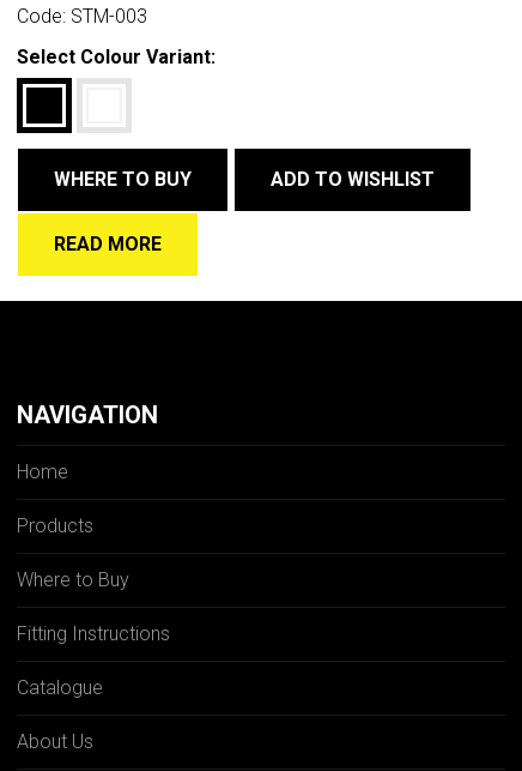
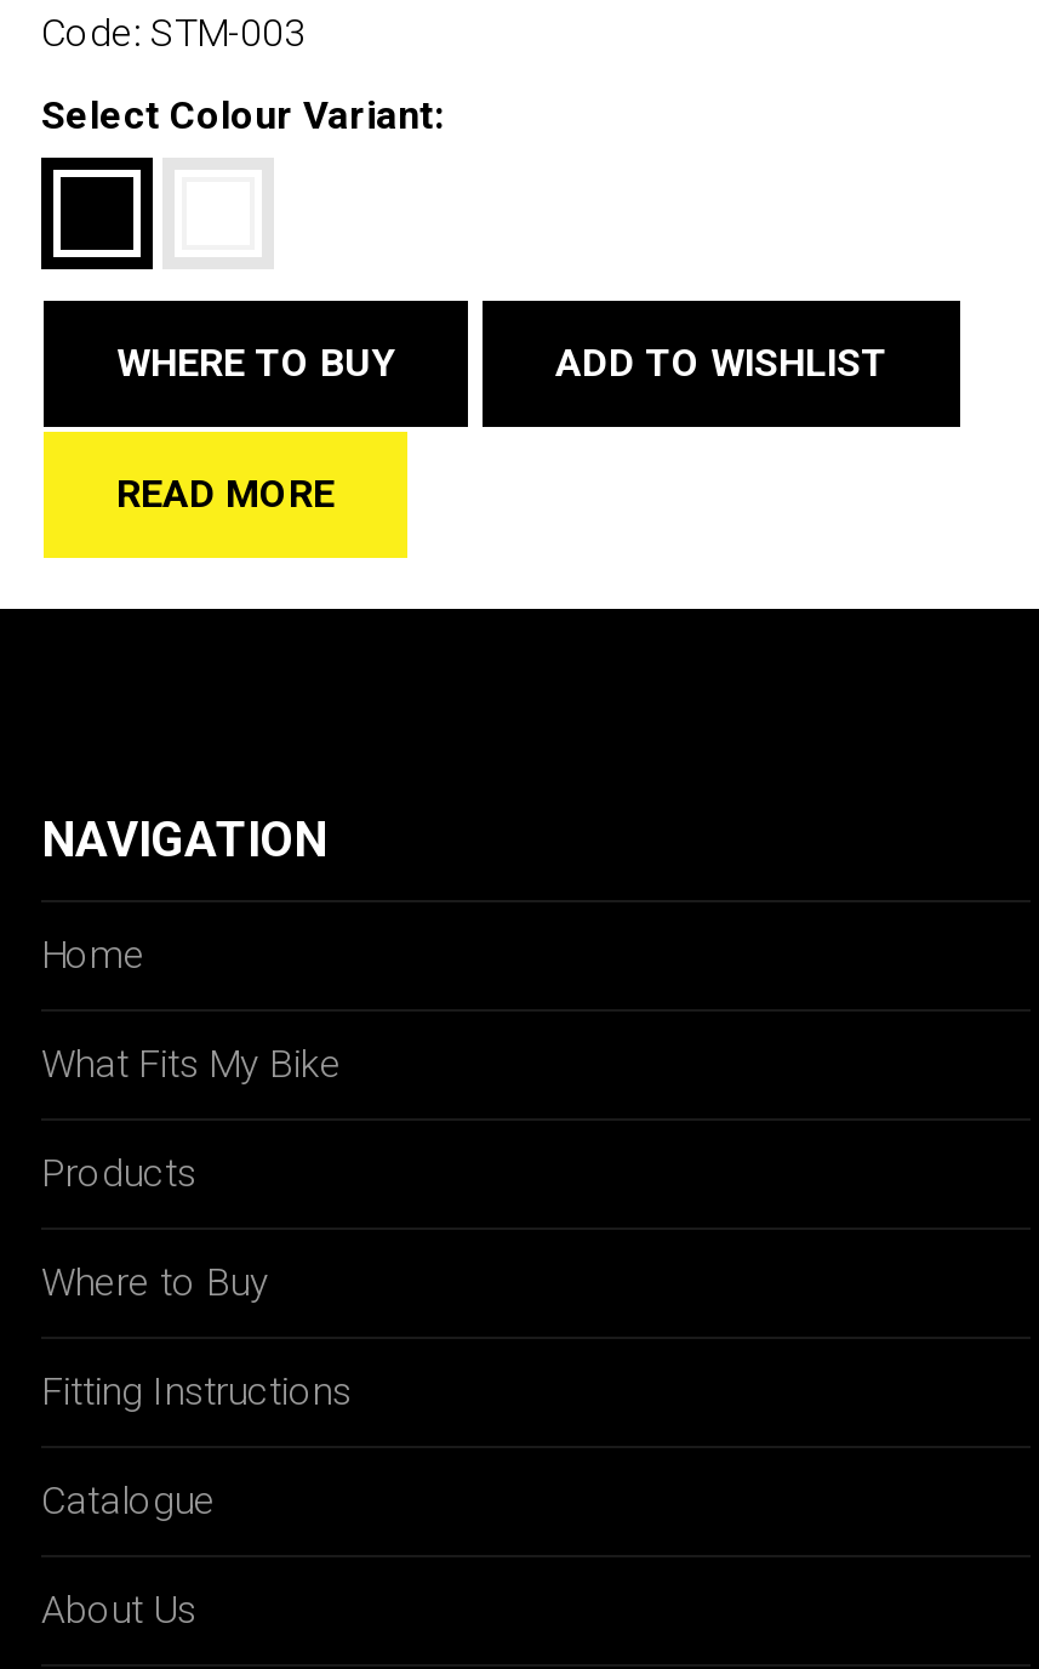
none -> [41,1041,342,1087] What Fits My Bike

